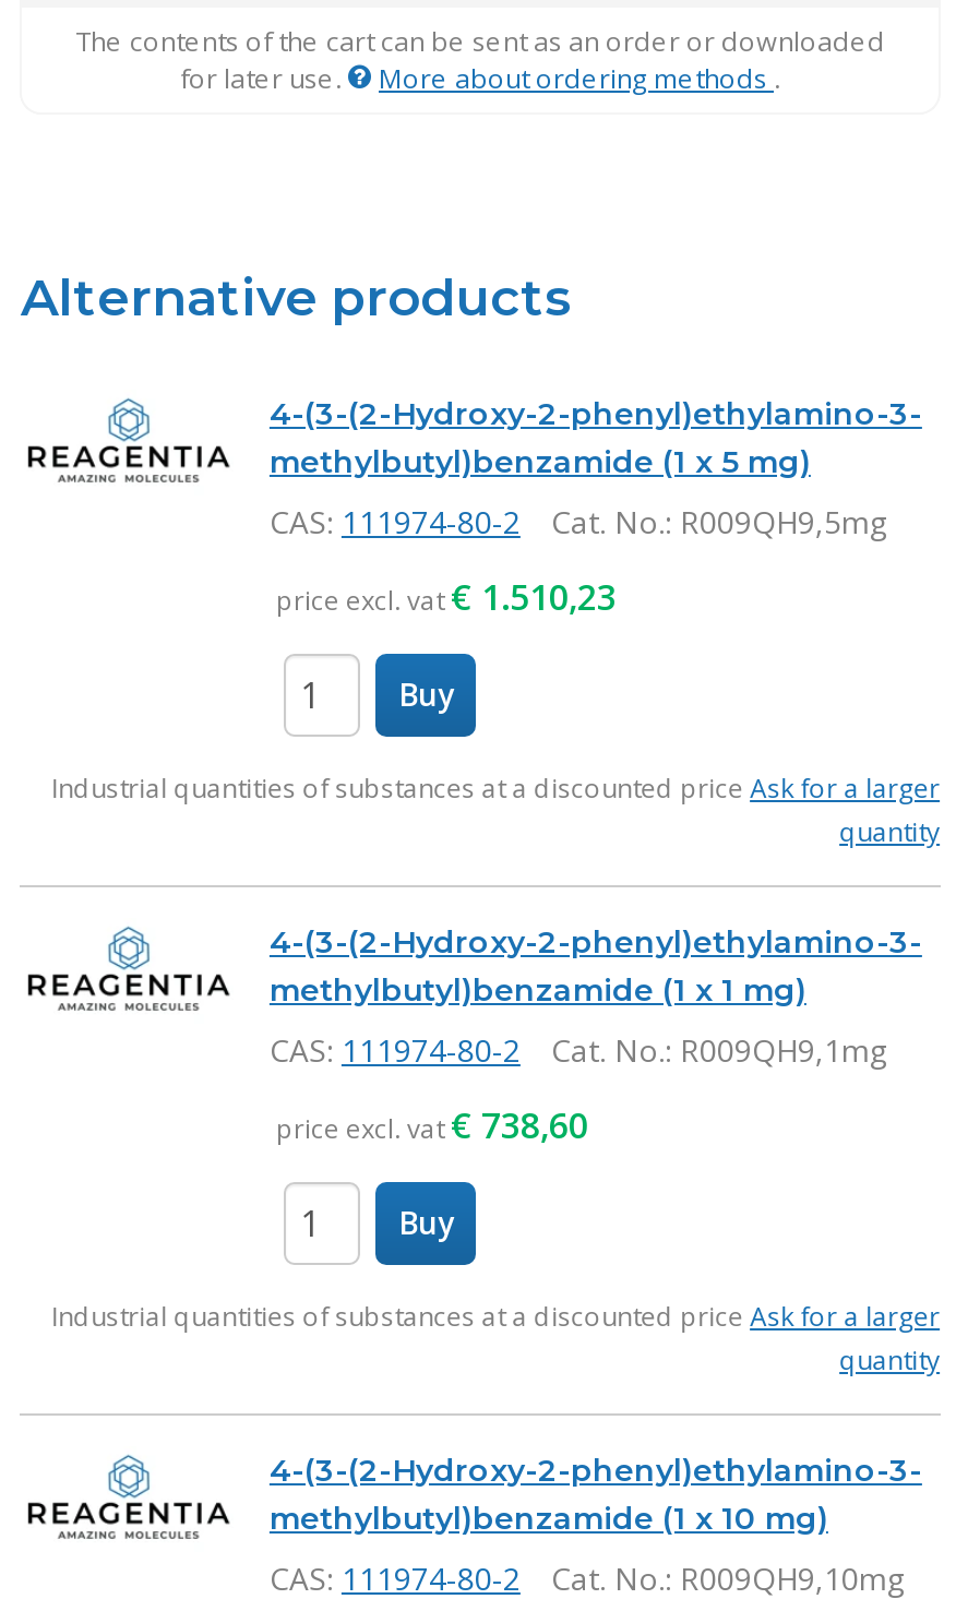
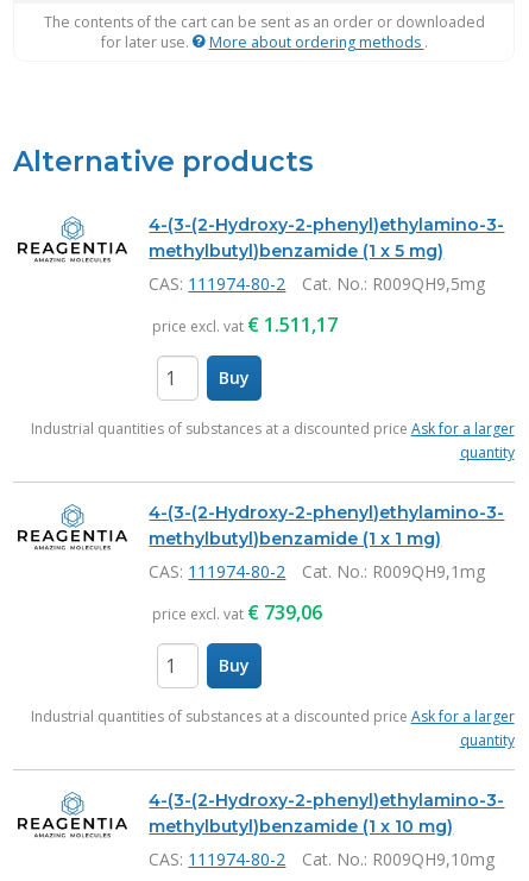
[276,573,616,621] price excl. vat €1.510,23 -> [153,312,338,338] price excl. vat €1.511,17
[276,1101,588,1149] price excl. vat €738,60 -> [153,599,323,625] price excl. vat €739,06

